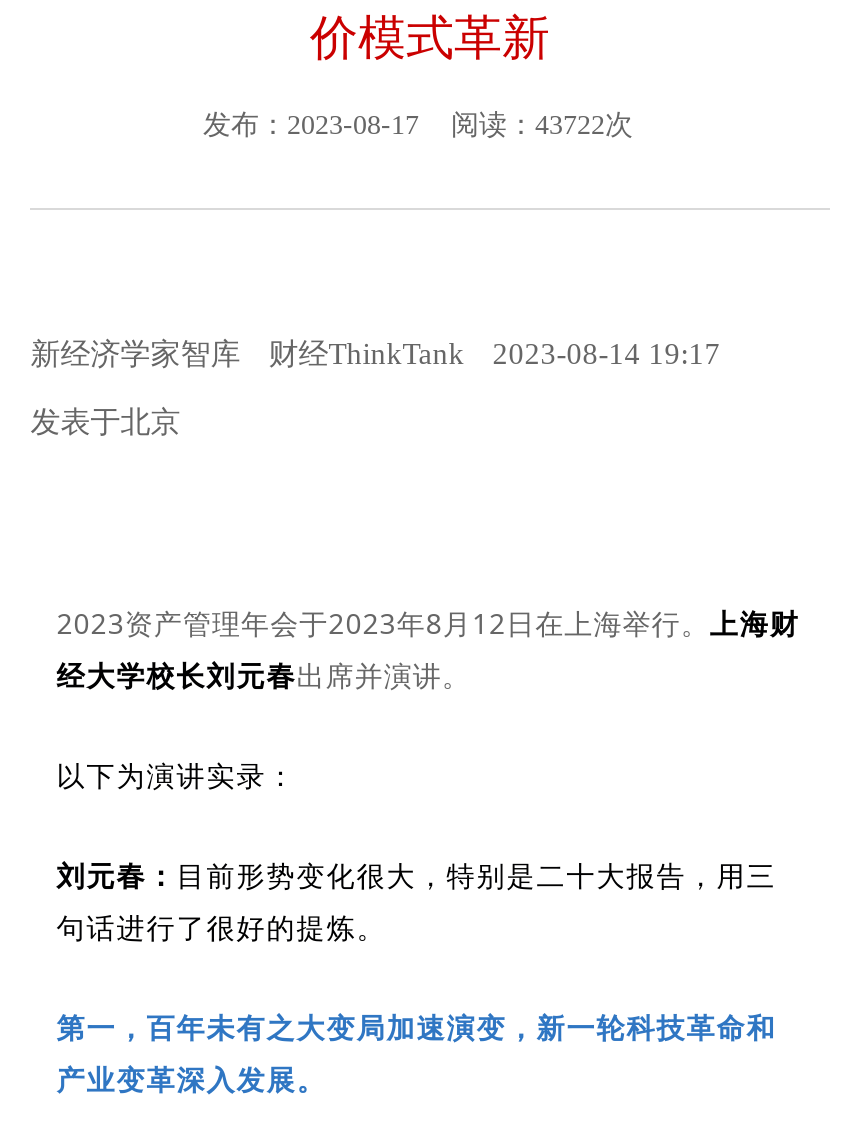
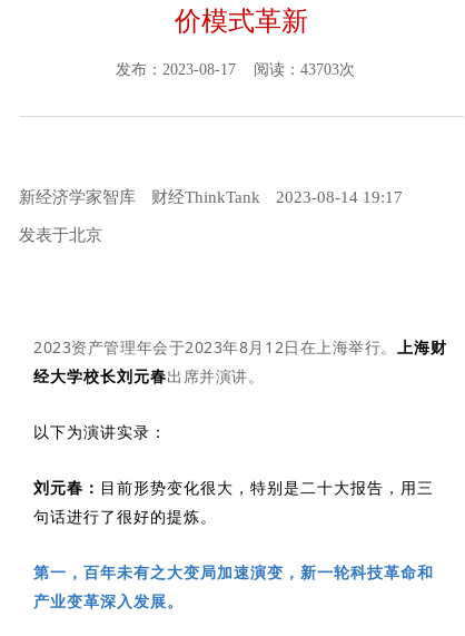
[203,110,657,140] 发布：2023-08-17 阅读：43722次 -> [115,61,368,78] 发布：2023-08-17 阅读：43703次

